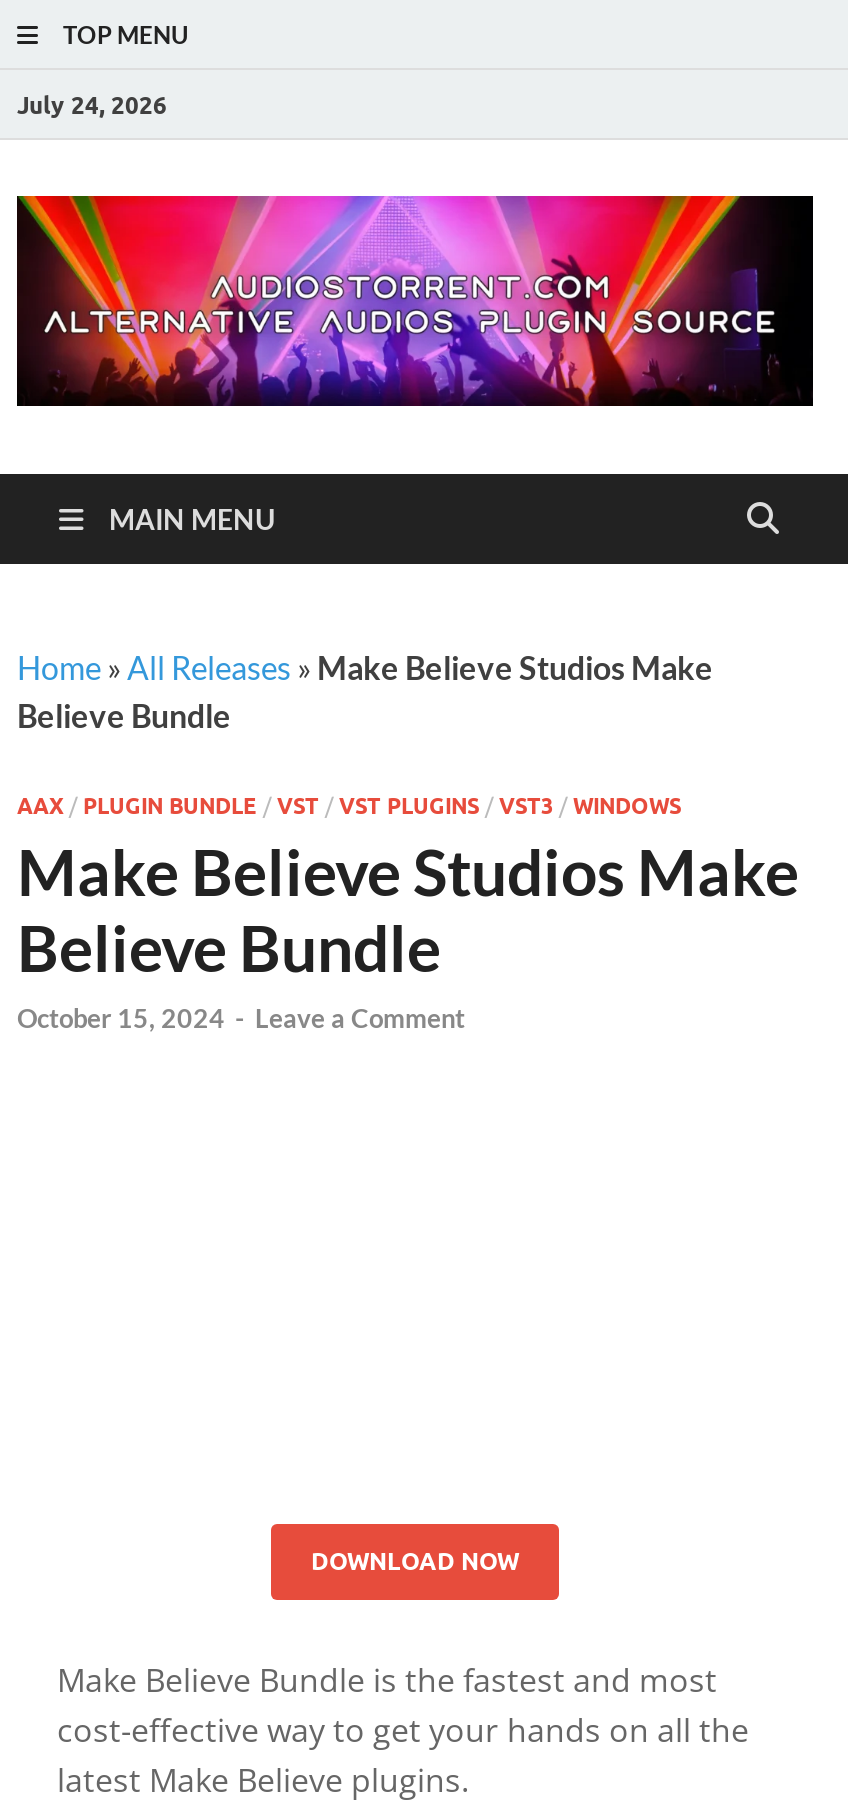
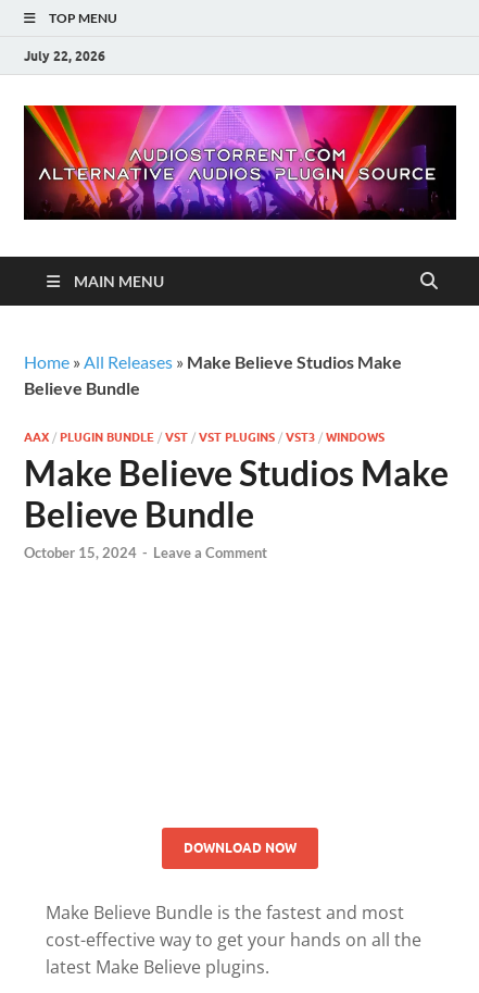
[17,89,167,119] July 24, 2026 -> [24,47,105,64] July 22, 2026

